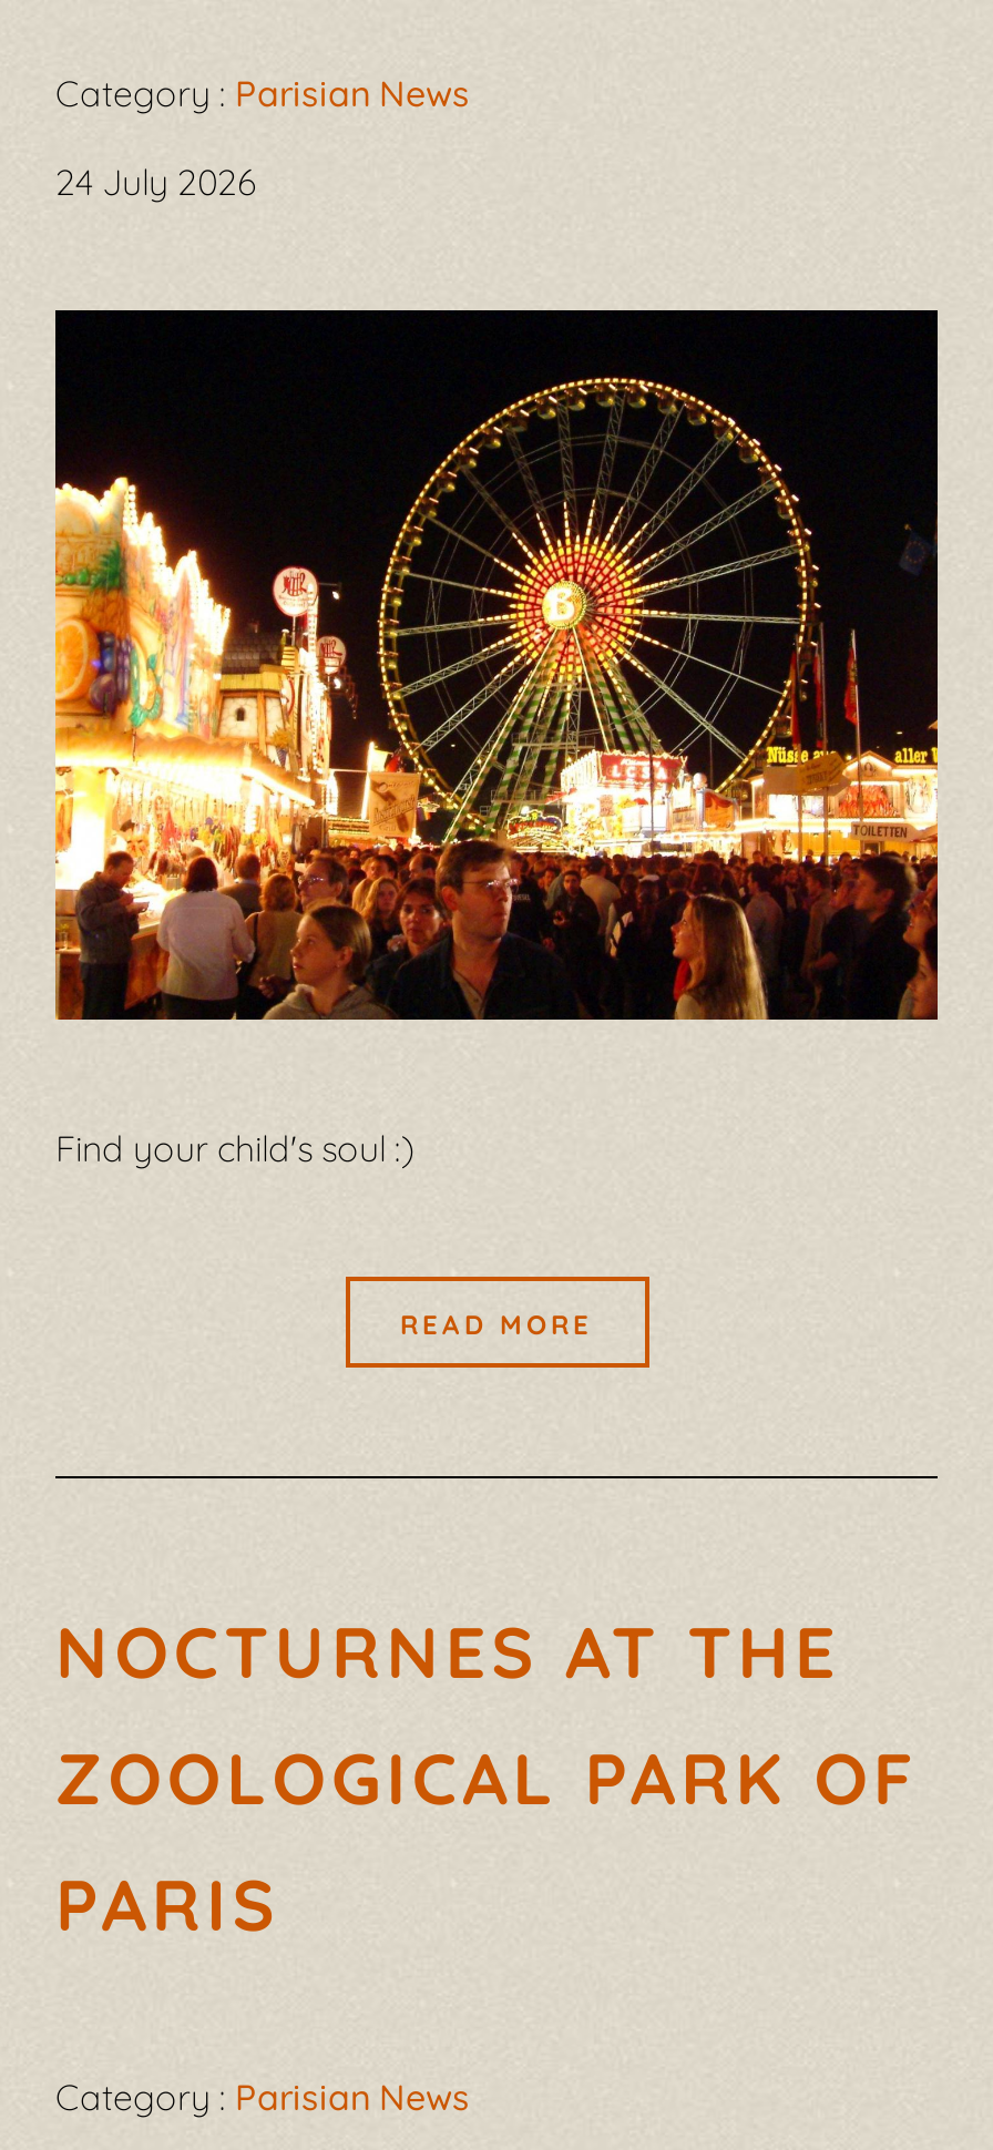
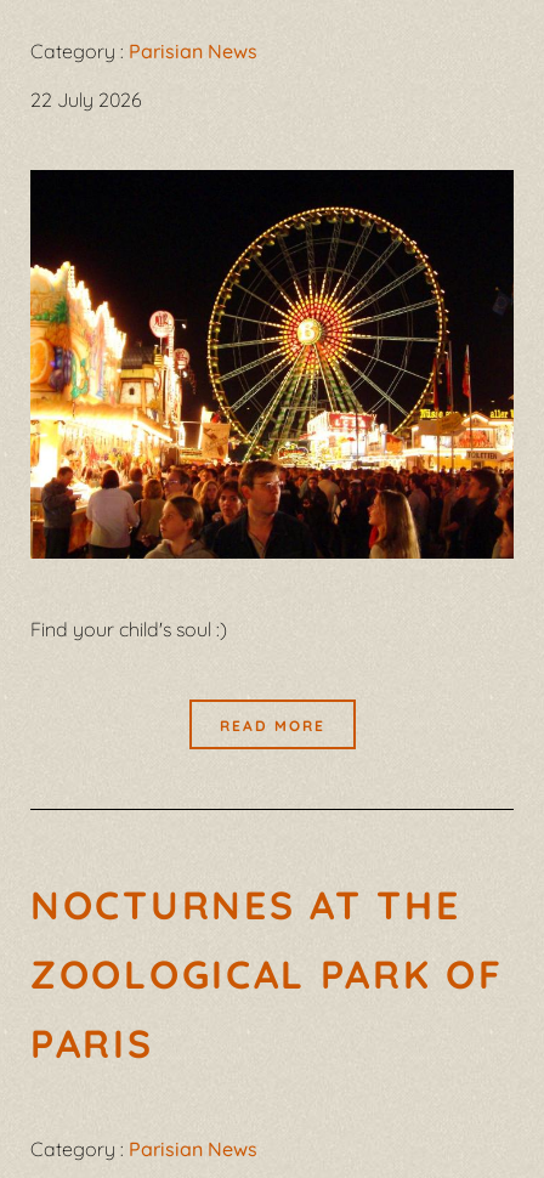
[55,159,257,203] 24 July 2026 -> [30,87,142,111] 22 July 2026

